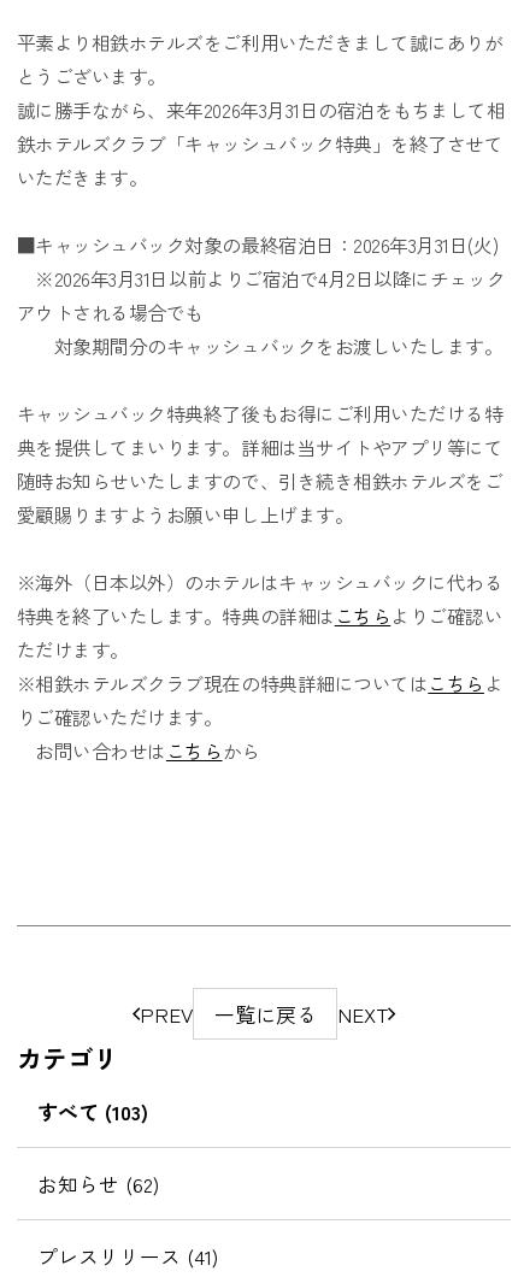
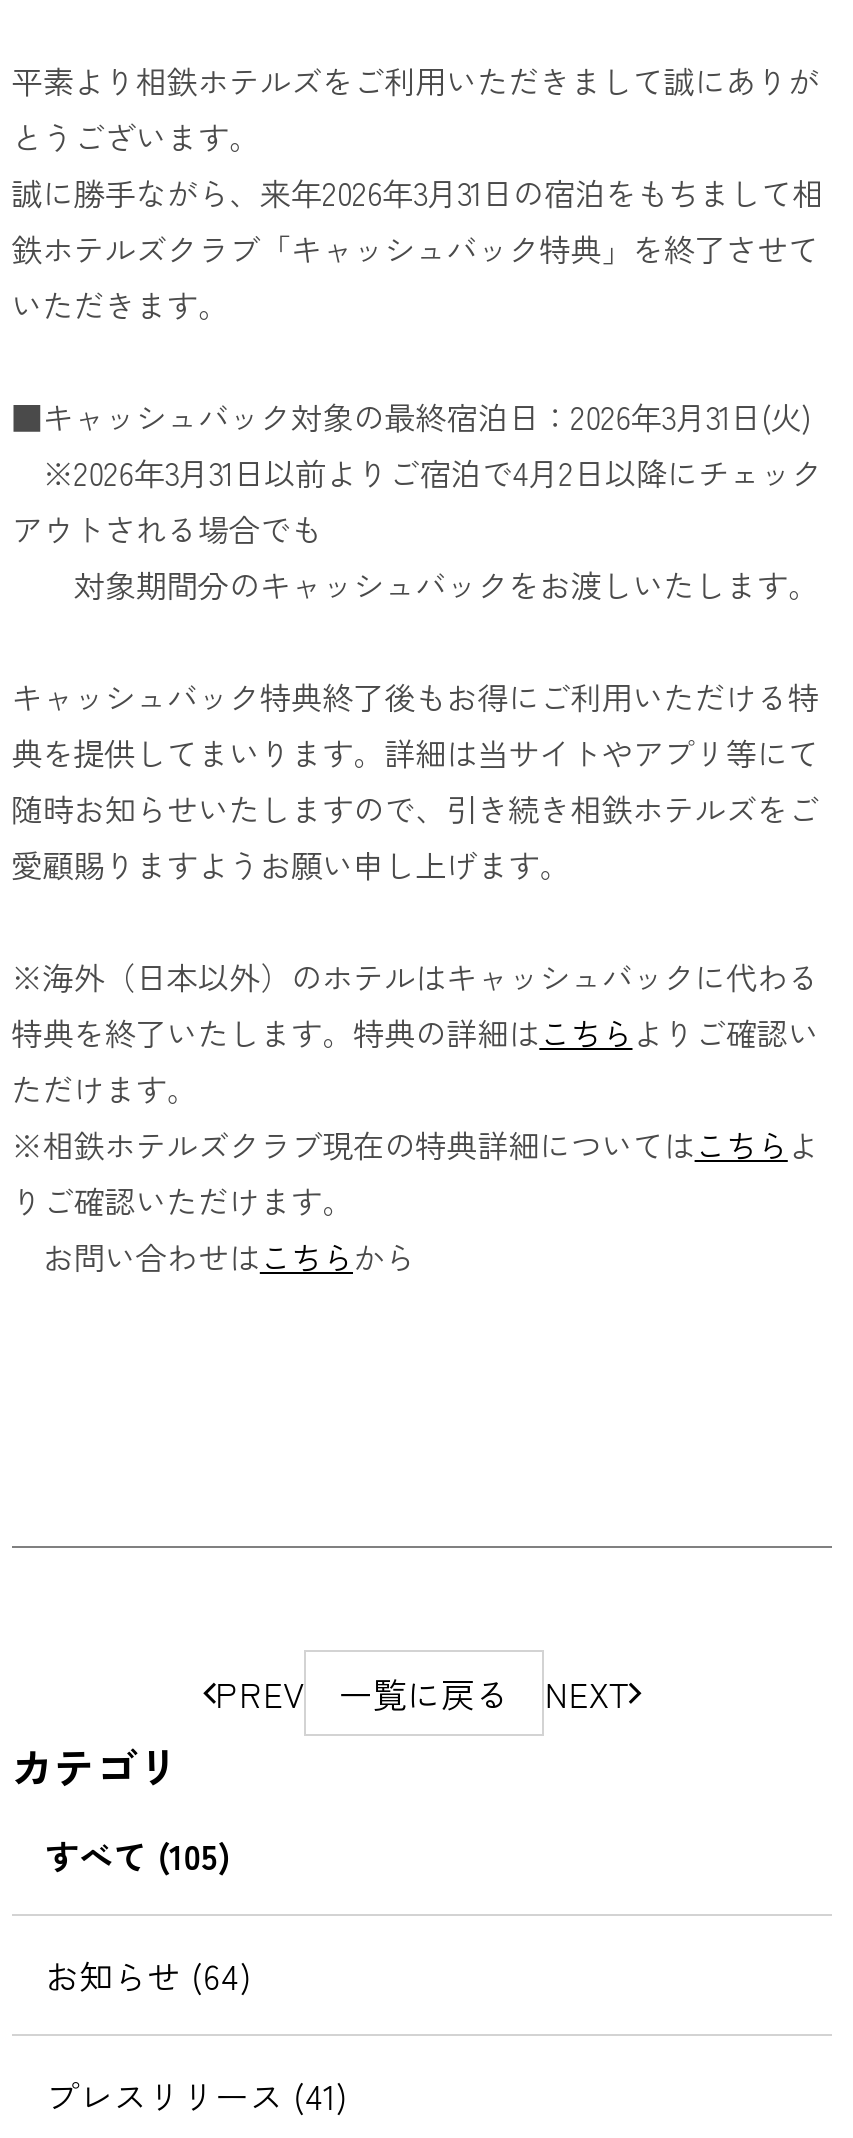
[37,1097,148,1127] すべて (103) -> [45,1831,229,1881] すべて (105)
[37,1169,159,1199] お知らせ (62) -> [45,1950,249,2000] お知らせ (64)

